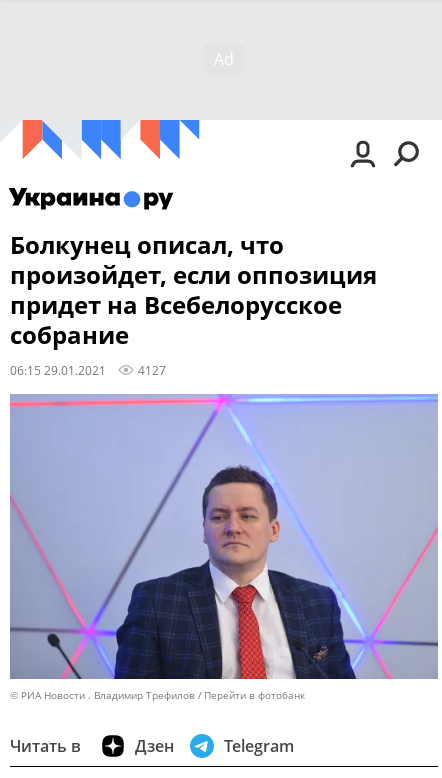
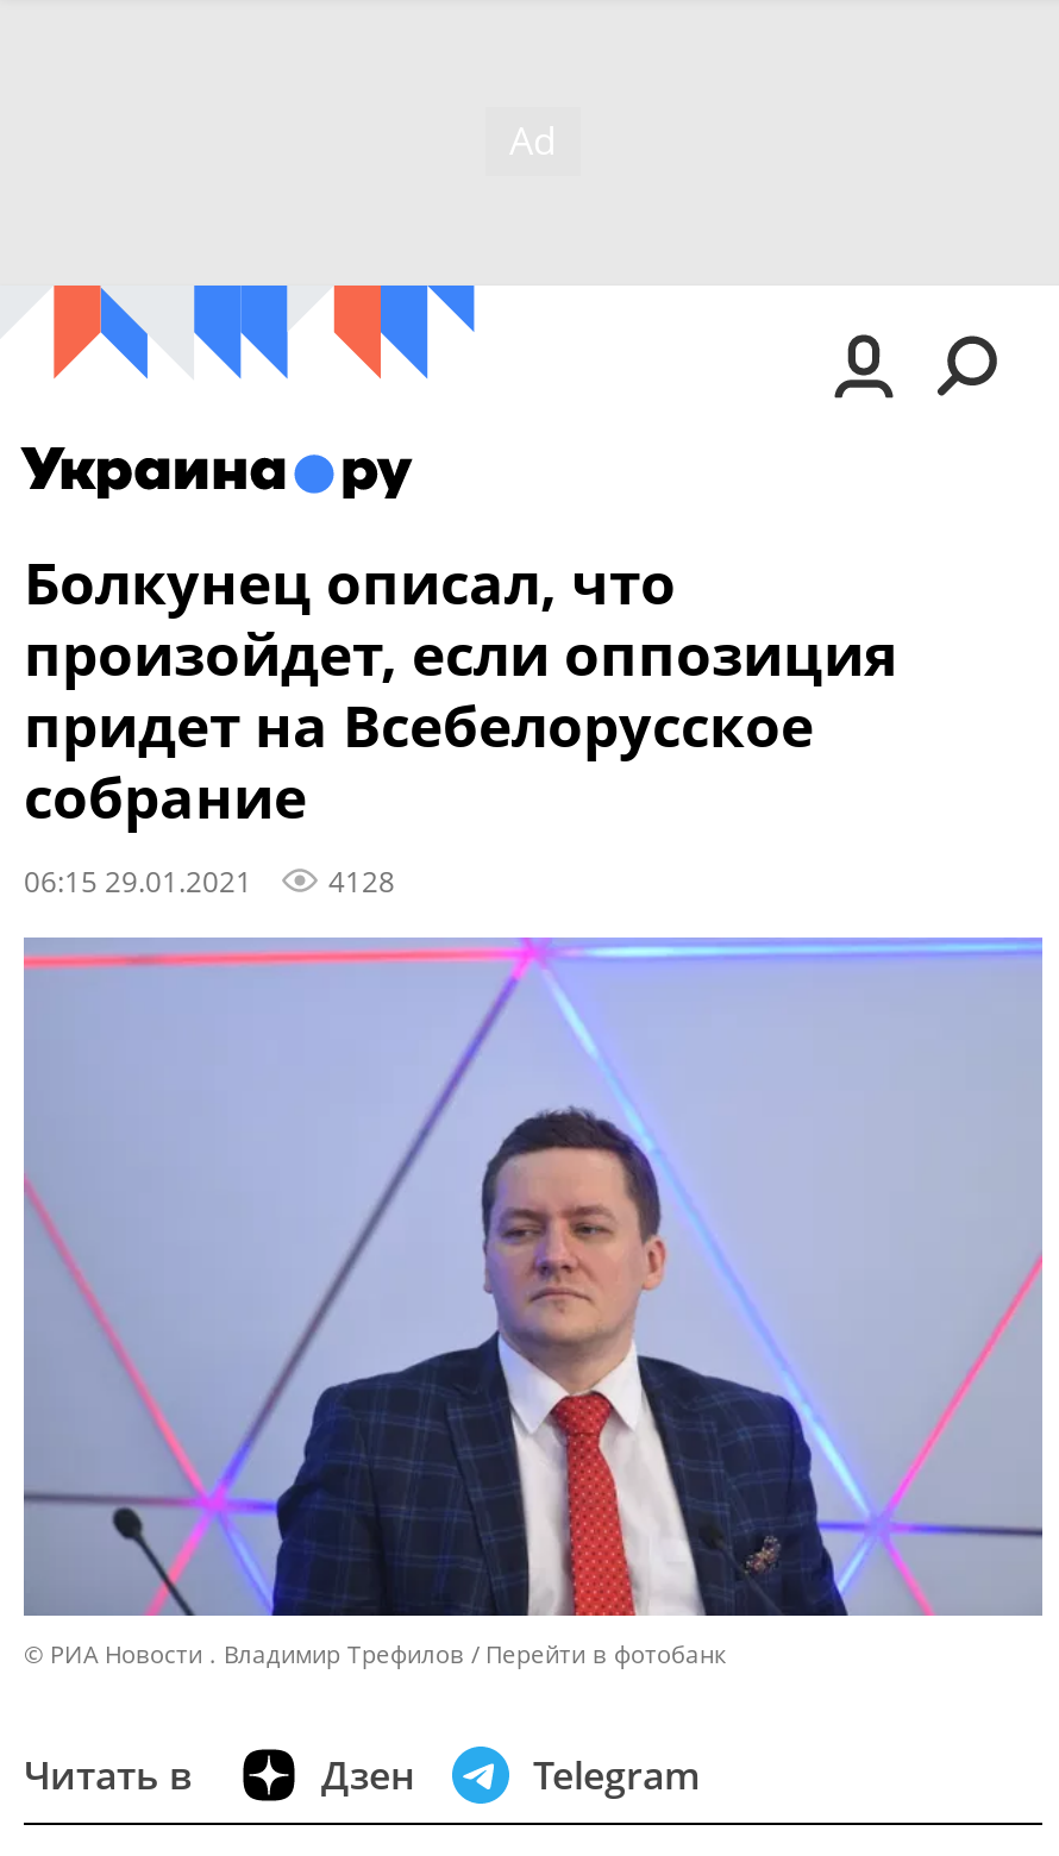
[10,362,166,378] 06:15 29.01.2021 4127 -> [24,861,395,899] 06:15 29.01.2021 4128

